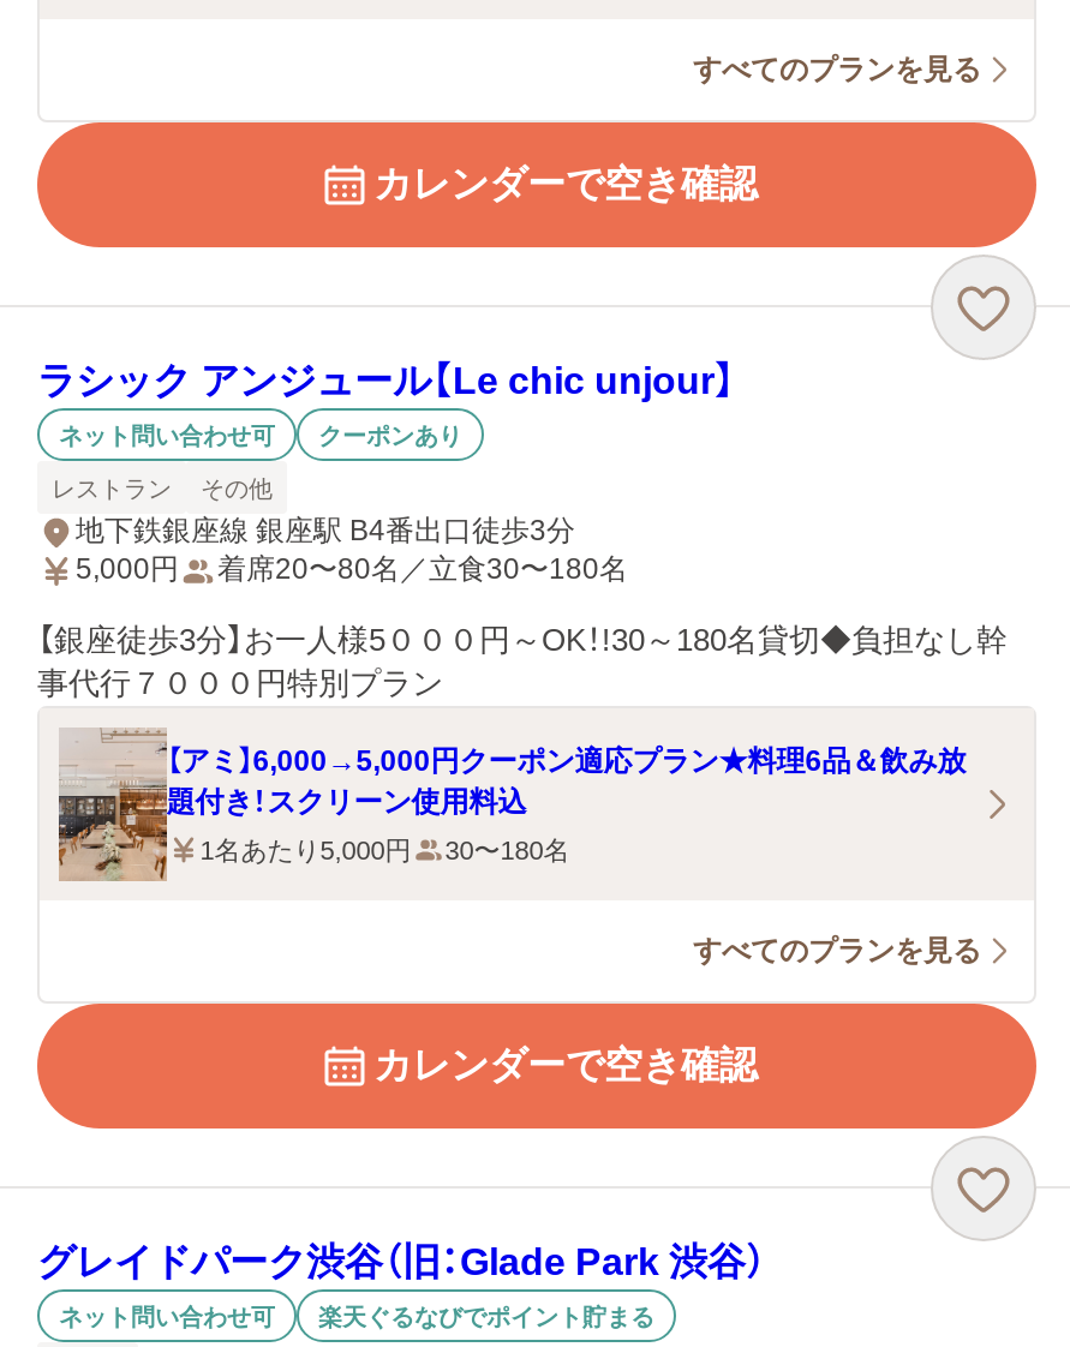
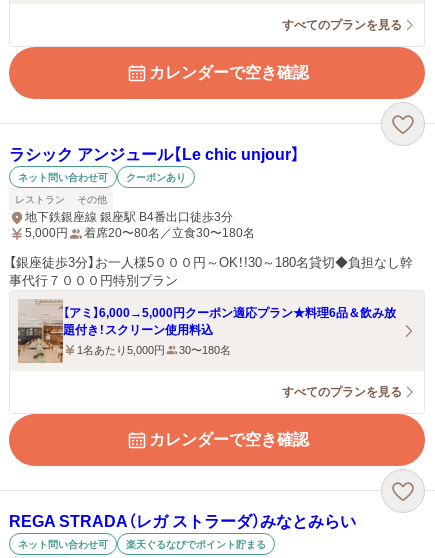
[37,1241,765,1282] グレイドパーク渋谷（旧：Glade Park 渋谷） -> [9,513,356,530] REGA STRADA（レガ ストラーダ）みなとみらい

